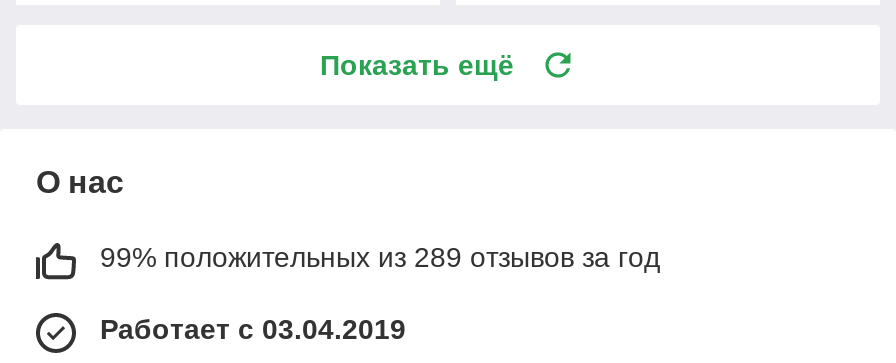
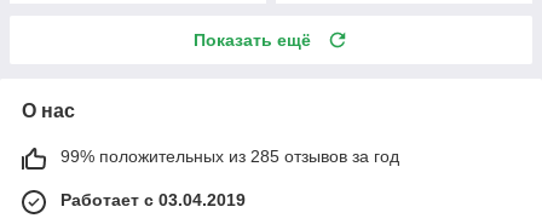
[100,241,660,273] 99% положительных из 289 отзывов за год -> [60,146,399,166] 99% положительных из 285 отзывов за год

